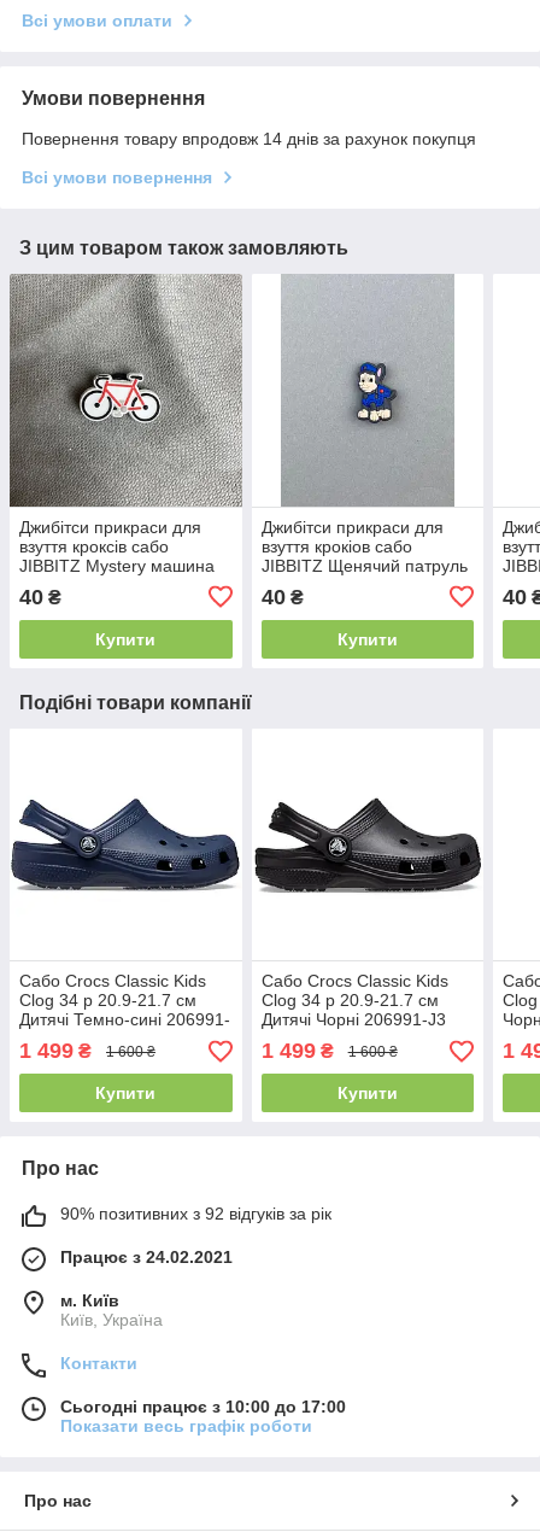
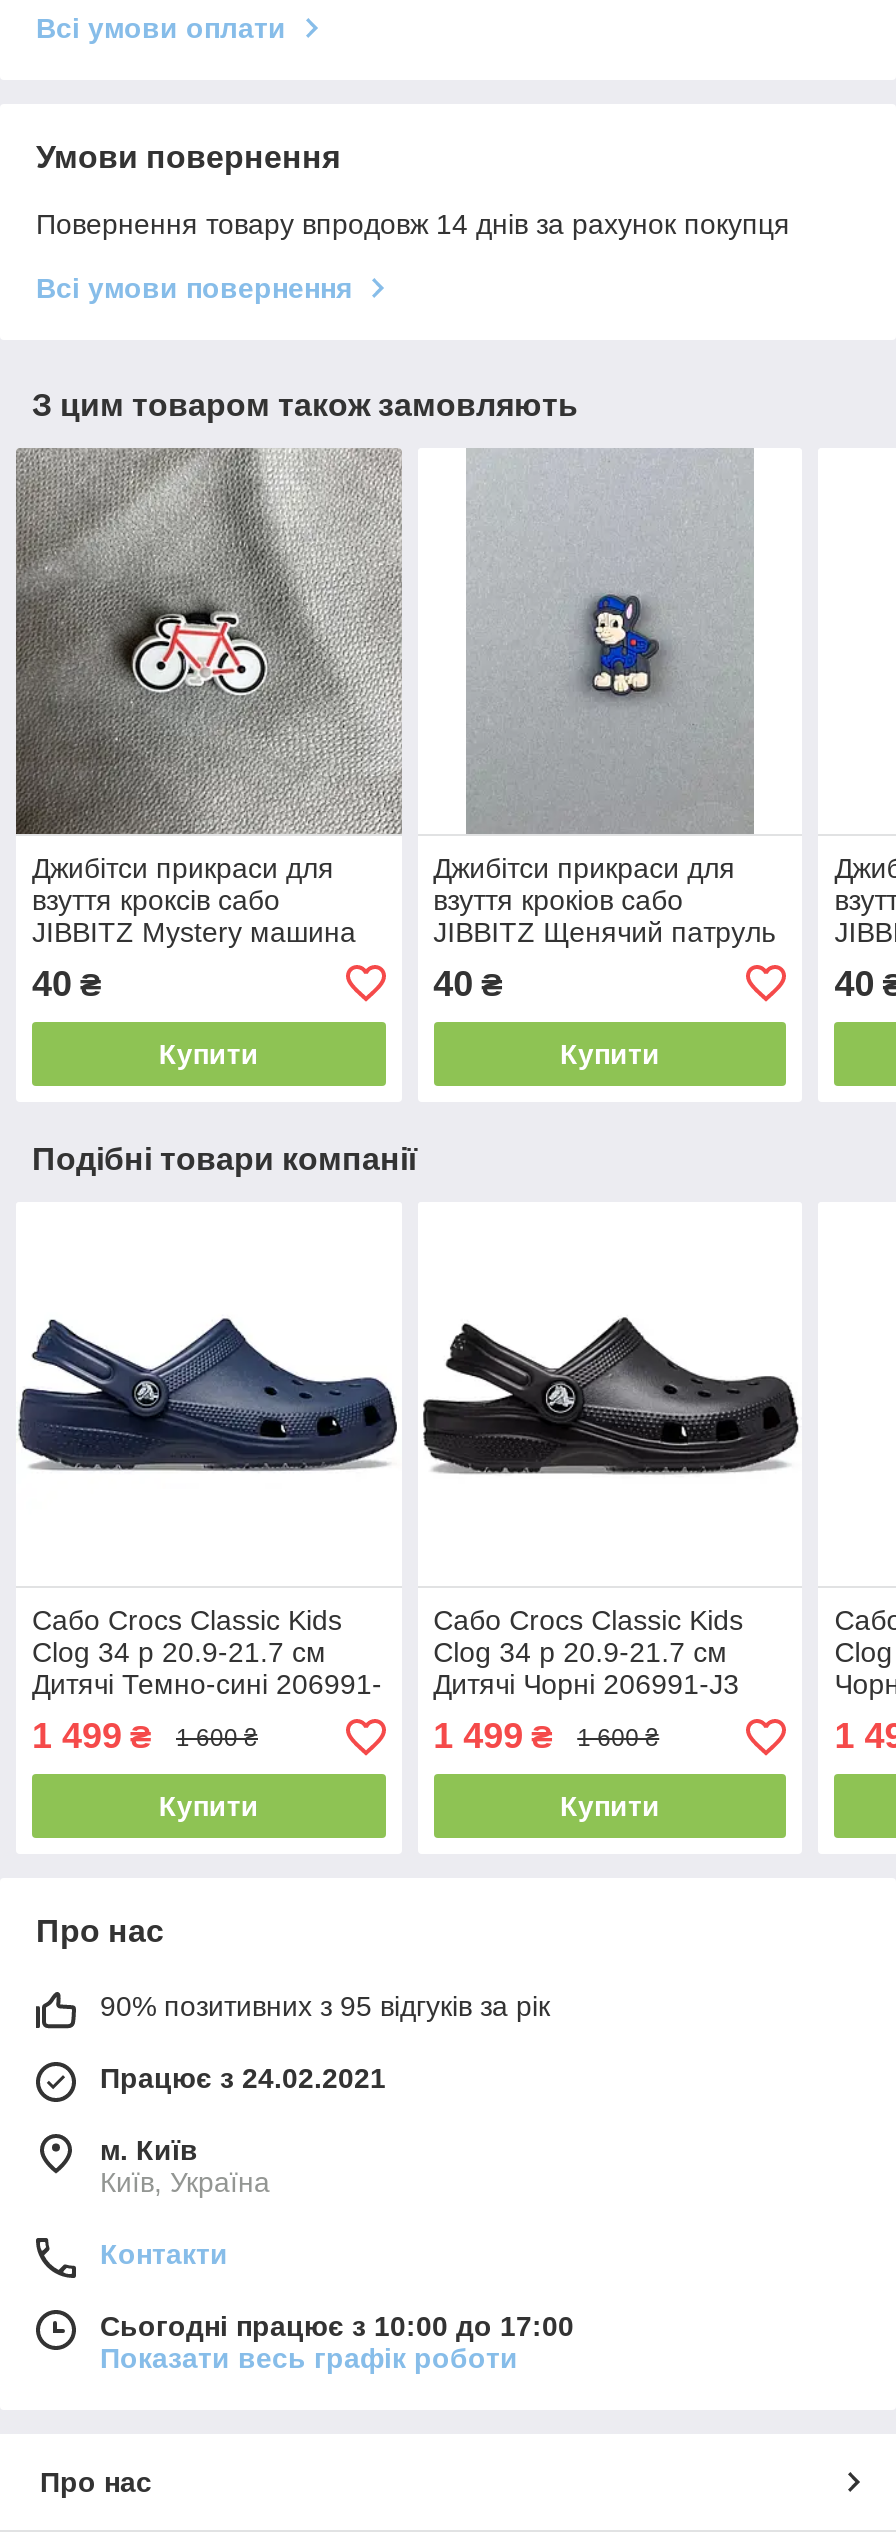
[60,1204,331,1224] 90% позитивних з 92 відгуків за рік -> [100,1991,550,2023] 90% позитивних з 95 відгуків за рік

